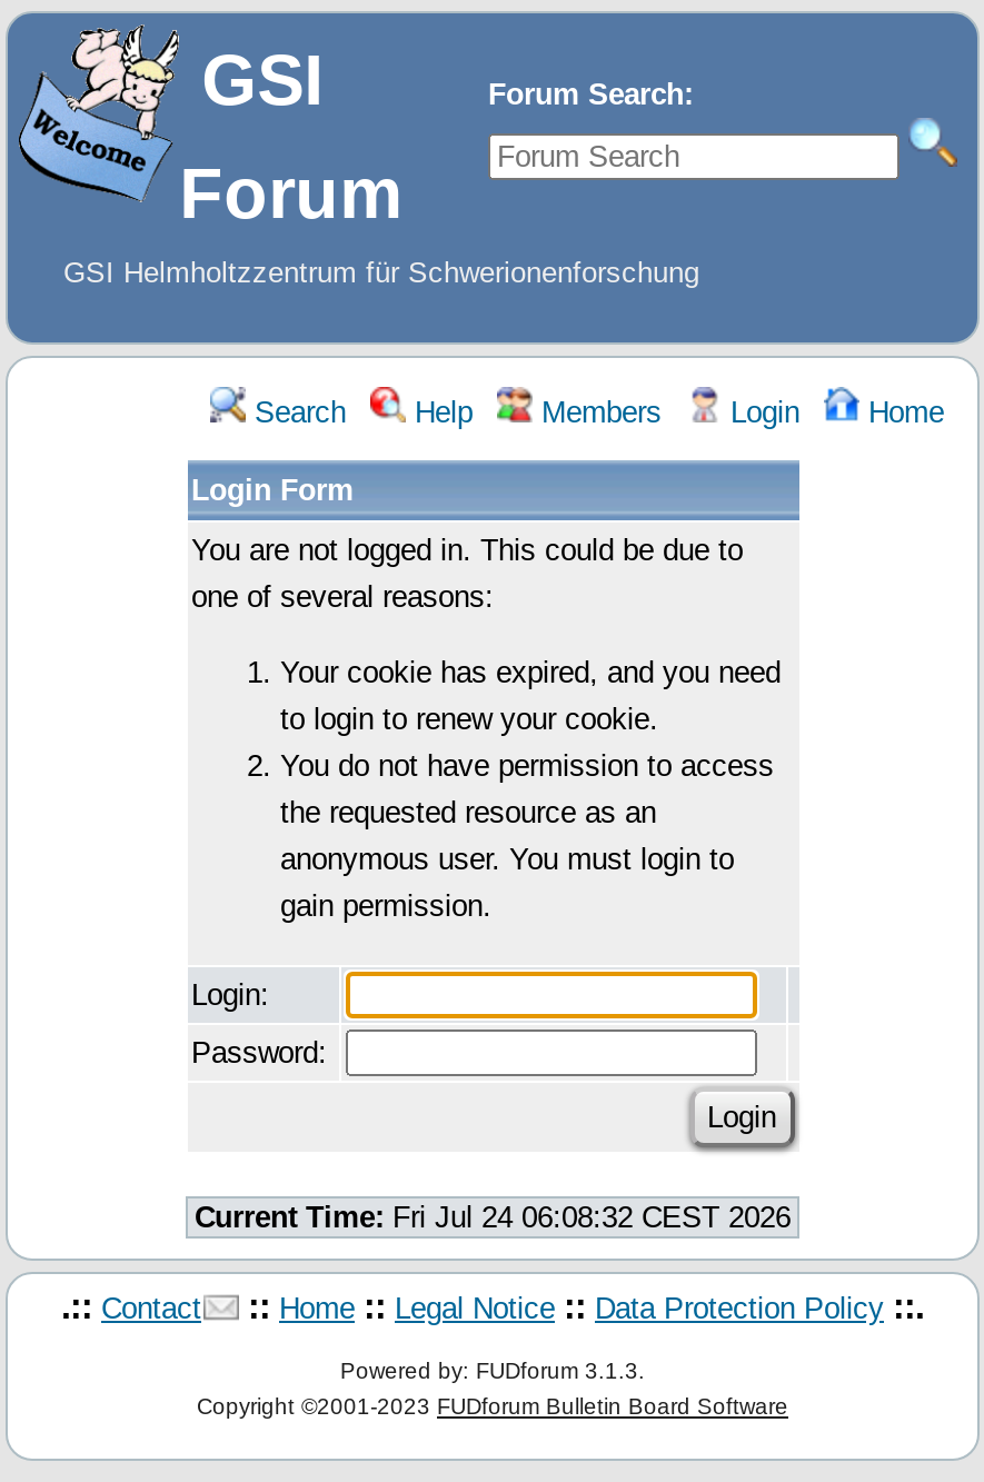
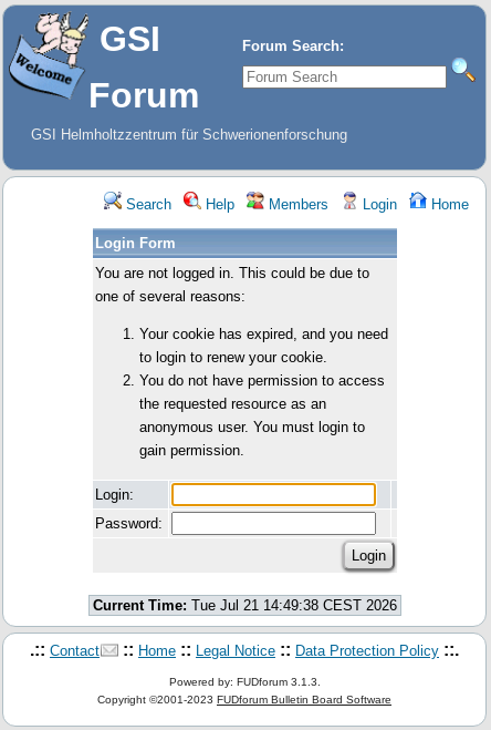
[195,1201,791,1234] Current Time: Fri Jul 24 06:08:32 CEST 2026 -> [92,597,396,614] Current Time: Tue Jul 21 14:49:38 CEST 2026

